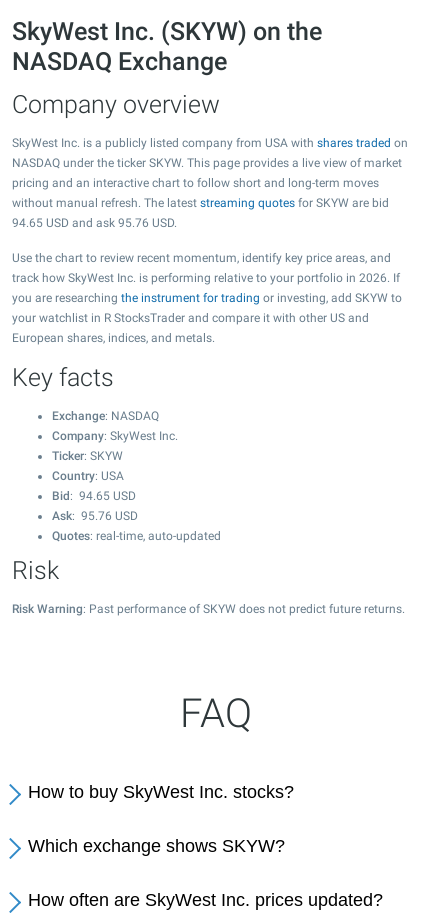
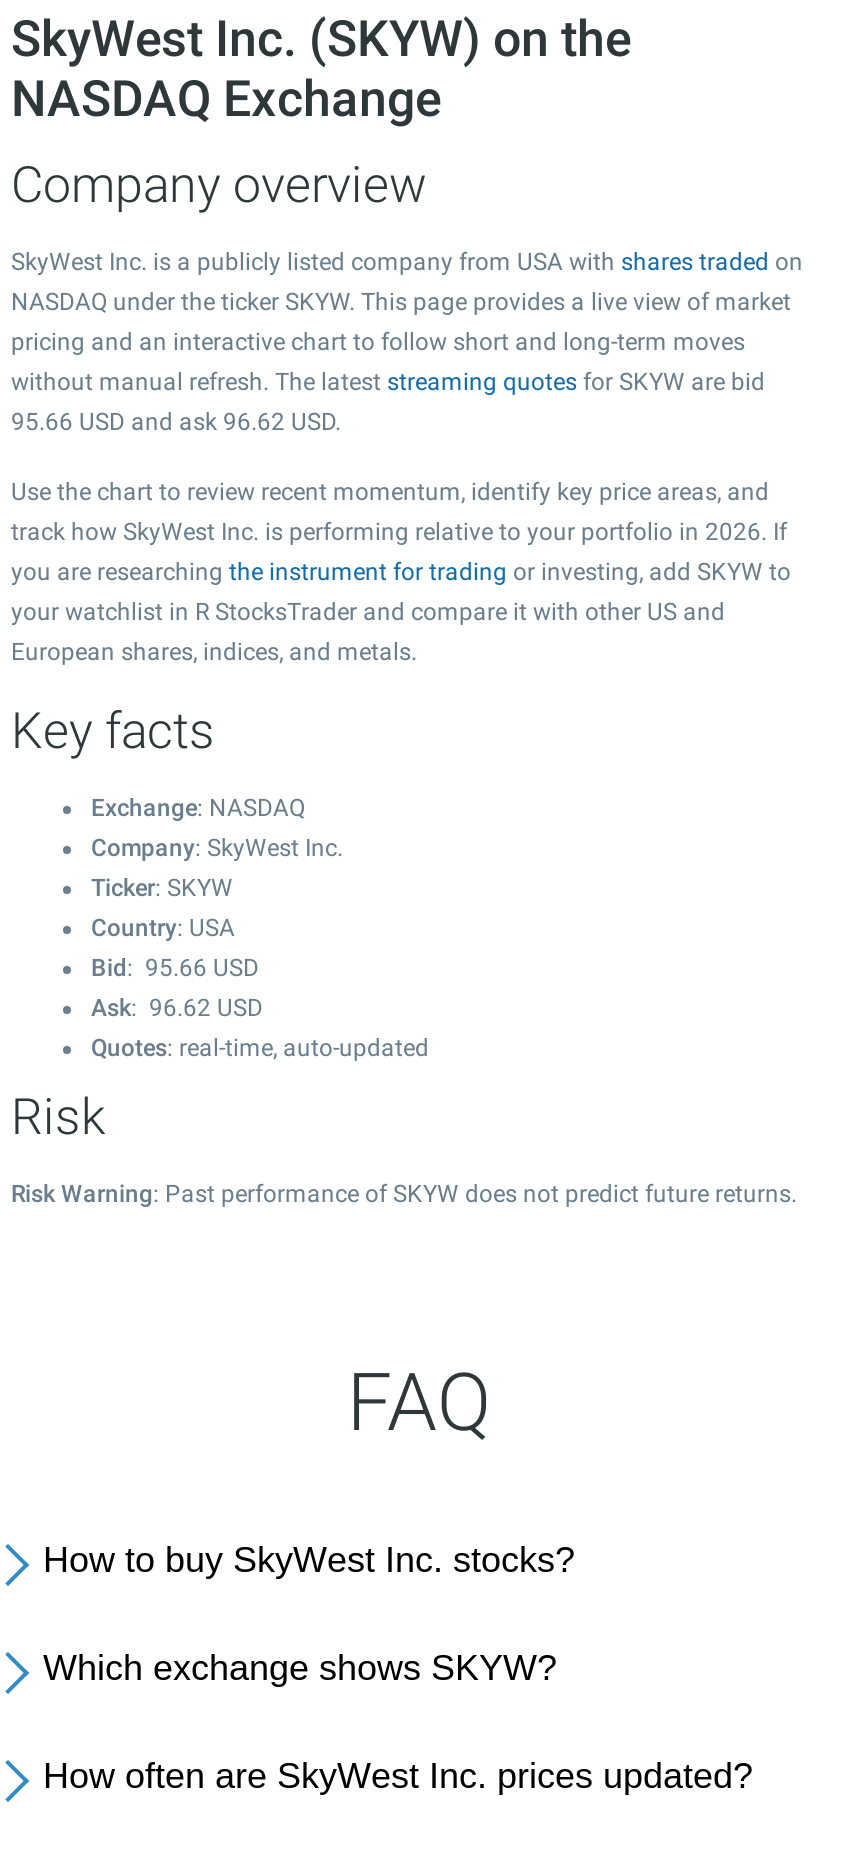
[12,216,177,230] 94.65 USD and ask 95.76 USD. -> [11,408,341,436] 95.66 USD and ask 96.62 USD.
[52,489,136,503] Bid: 94.65 USD -> [91,954,259,982] Bid: 95.66 USD
[52,509,138,523] Ask: 95.76 USD -> [91,994,263,1022] Ask: 96.62 USD

